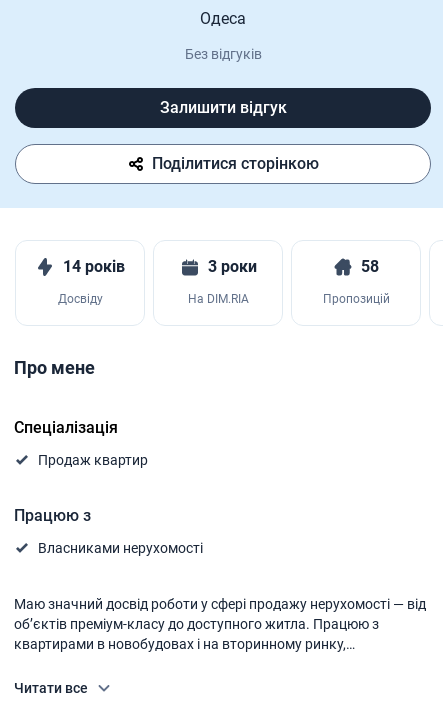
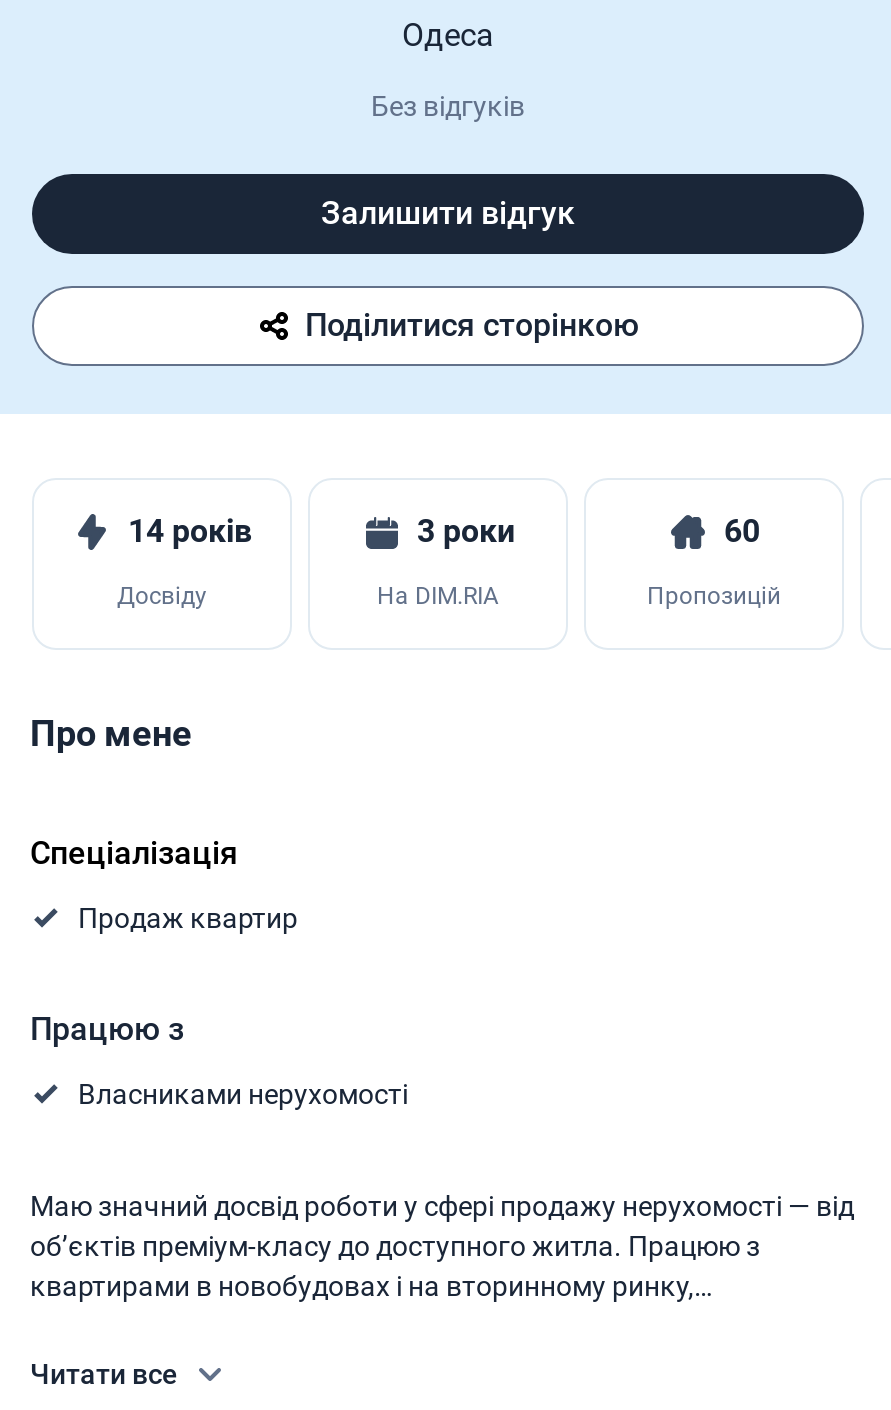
[361,257,379,276] 58 -> [724,512,760,550] 60

